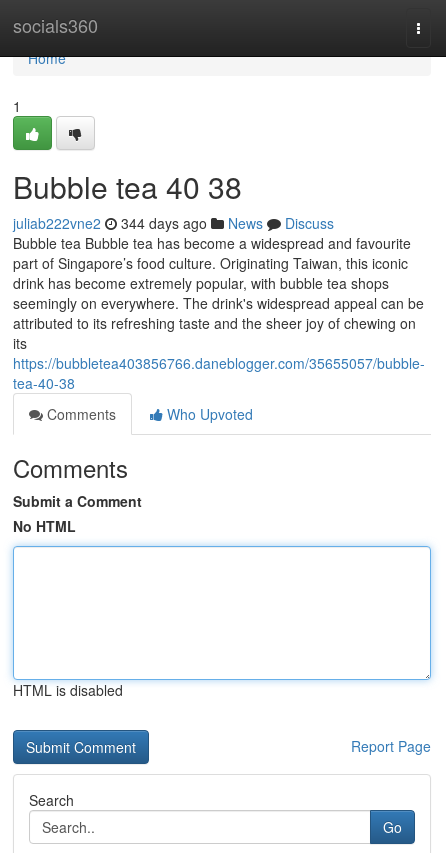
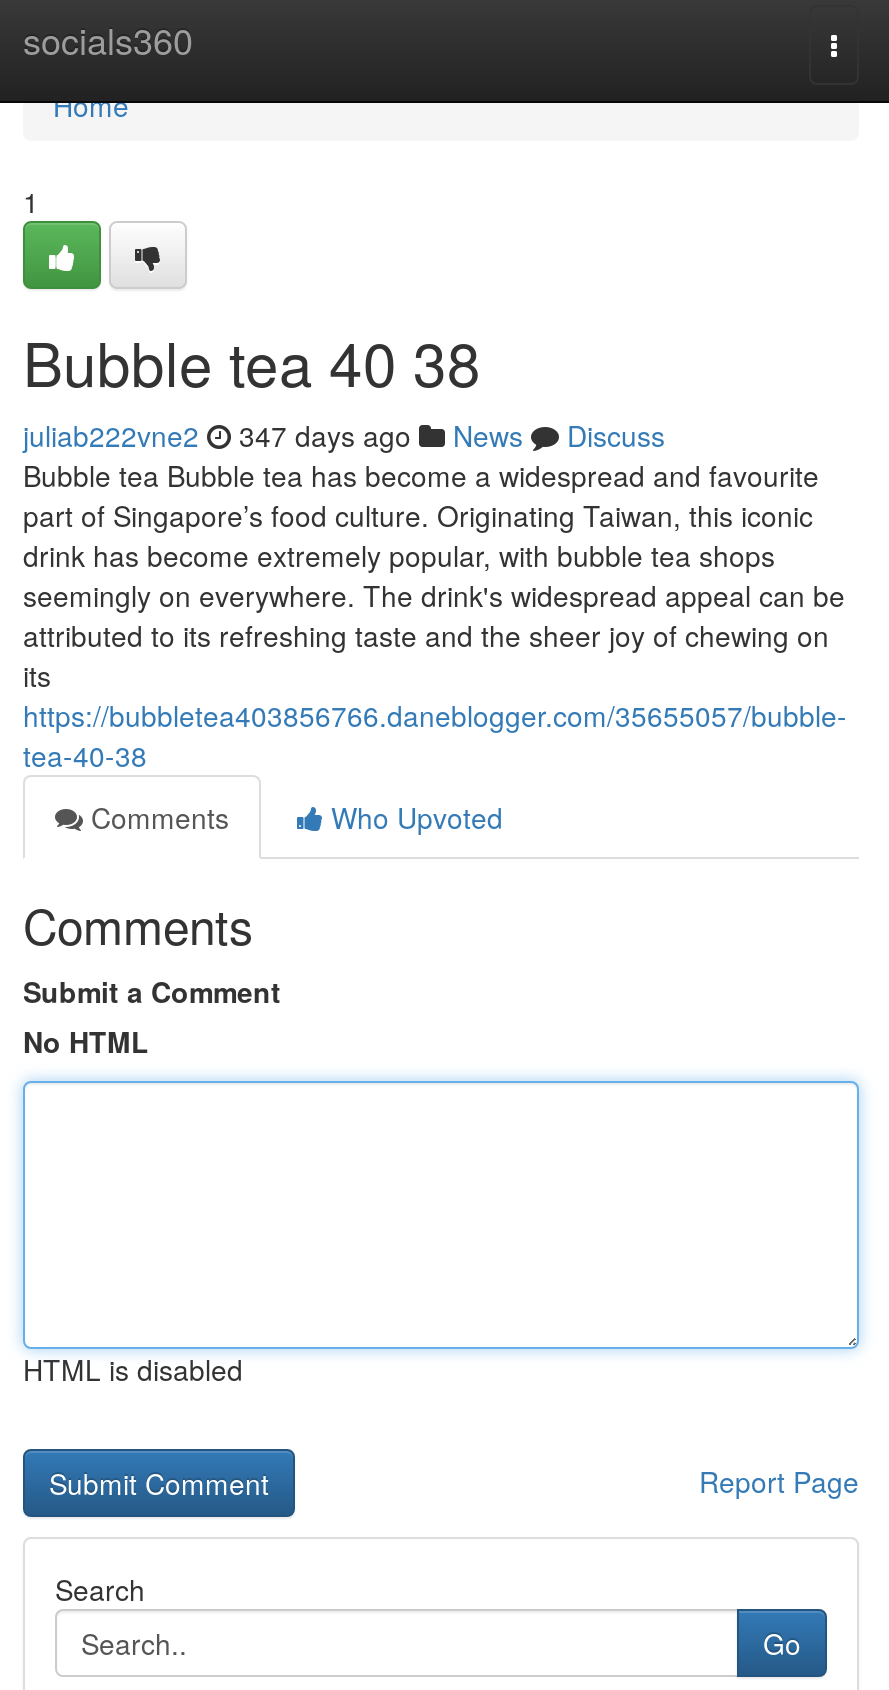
[13,213,334,233] juliab222vne2 344 days ago News Discuss -> [23,415,665,455] juliab222vne2 347 days ago News Discuss

